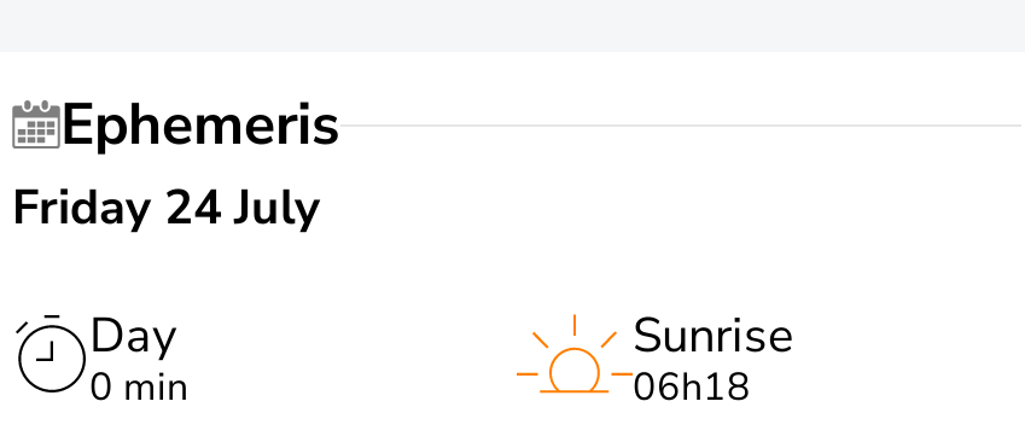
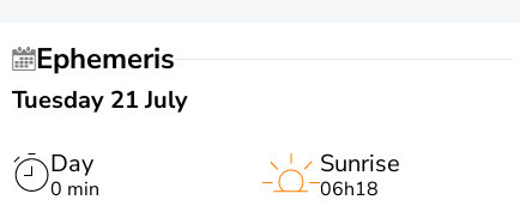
[12,175,321,240] Friday 24 July -> [12,84,188,116] Tuesday 21 July

